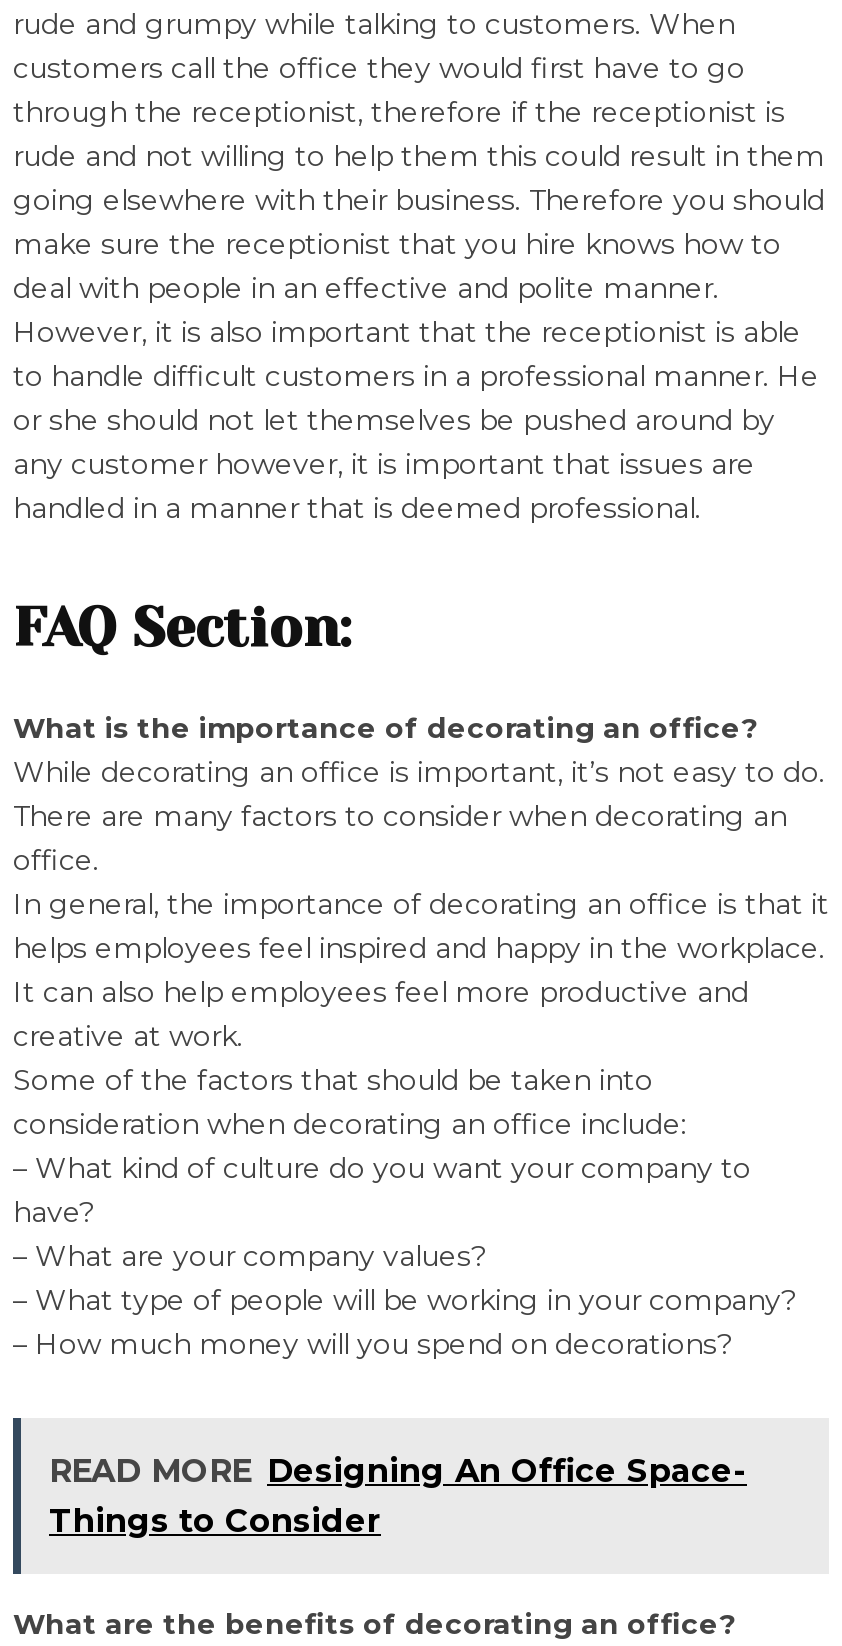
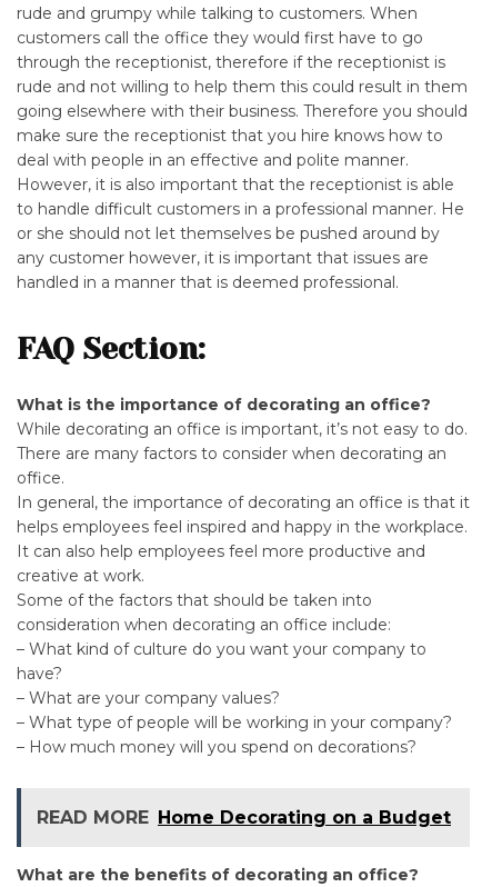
[49,1452,747,1540] READ MORE Designing An Office Space- | Things to Consider -> [37,807,451,828] READ MORE Home Decorating on a Budget

